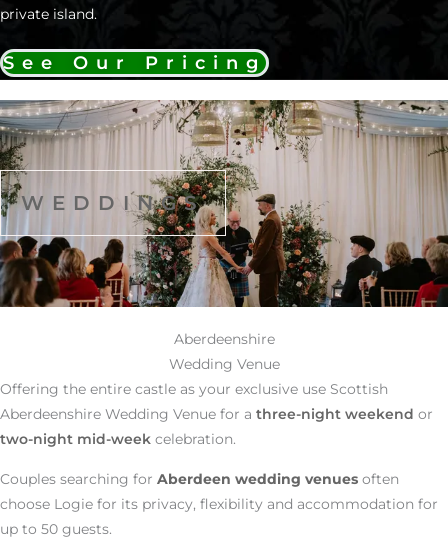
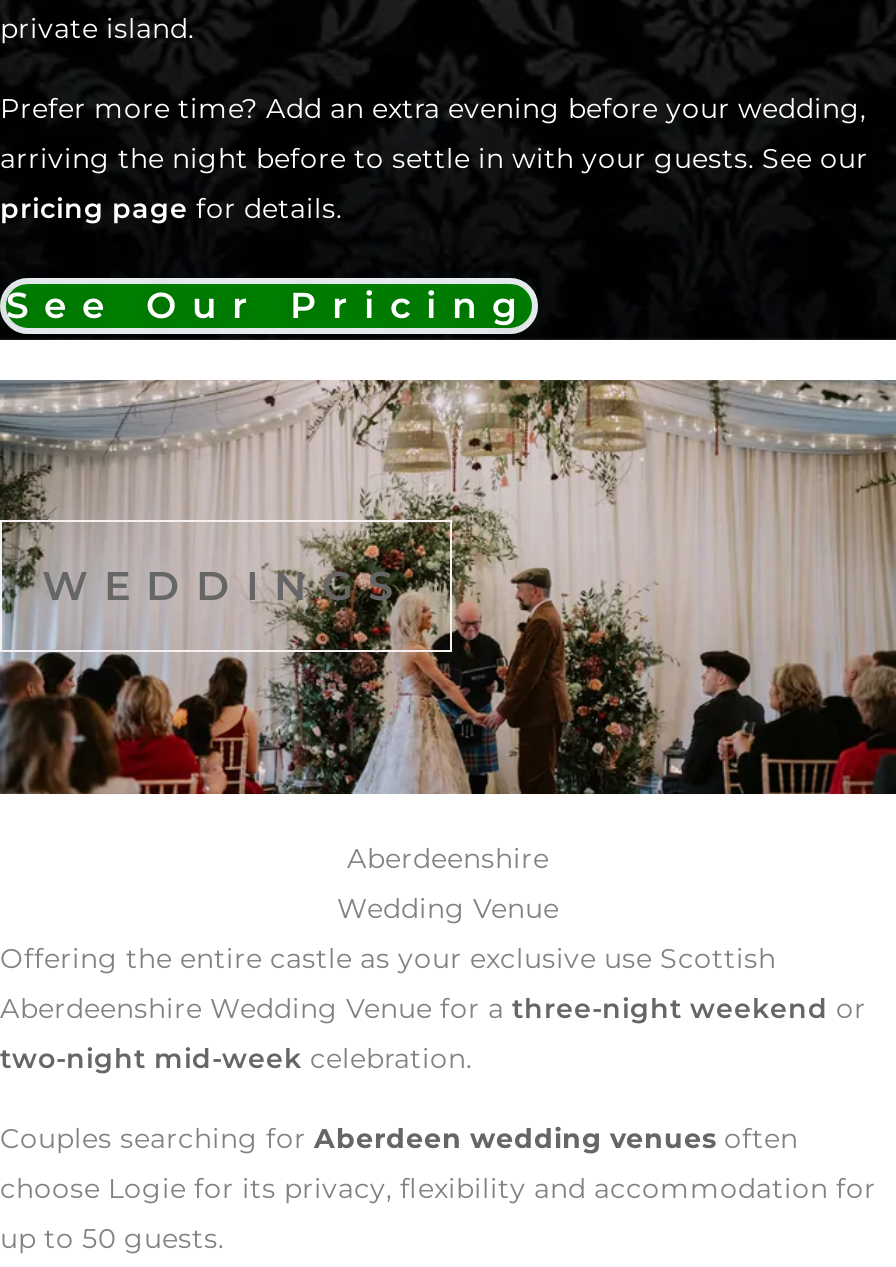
none -> [0,92,868,224] Prefer more time? Add an extra evening before your wedding, | arriving the night before to settle in with your guests. See our | pricing page for details.

